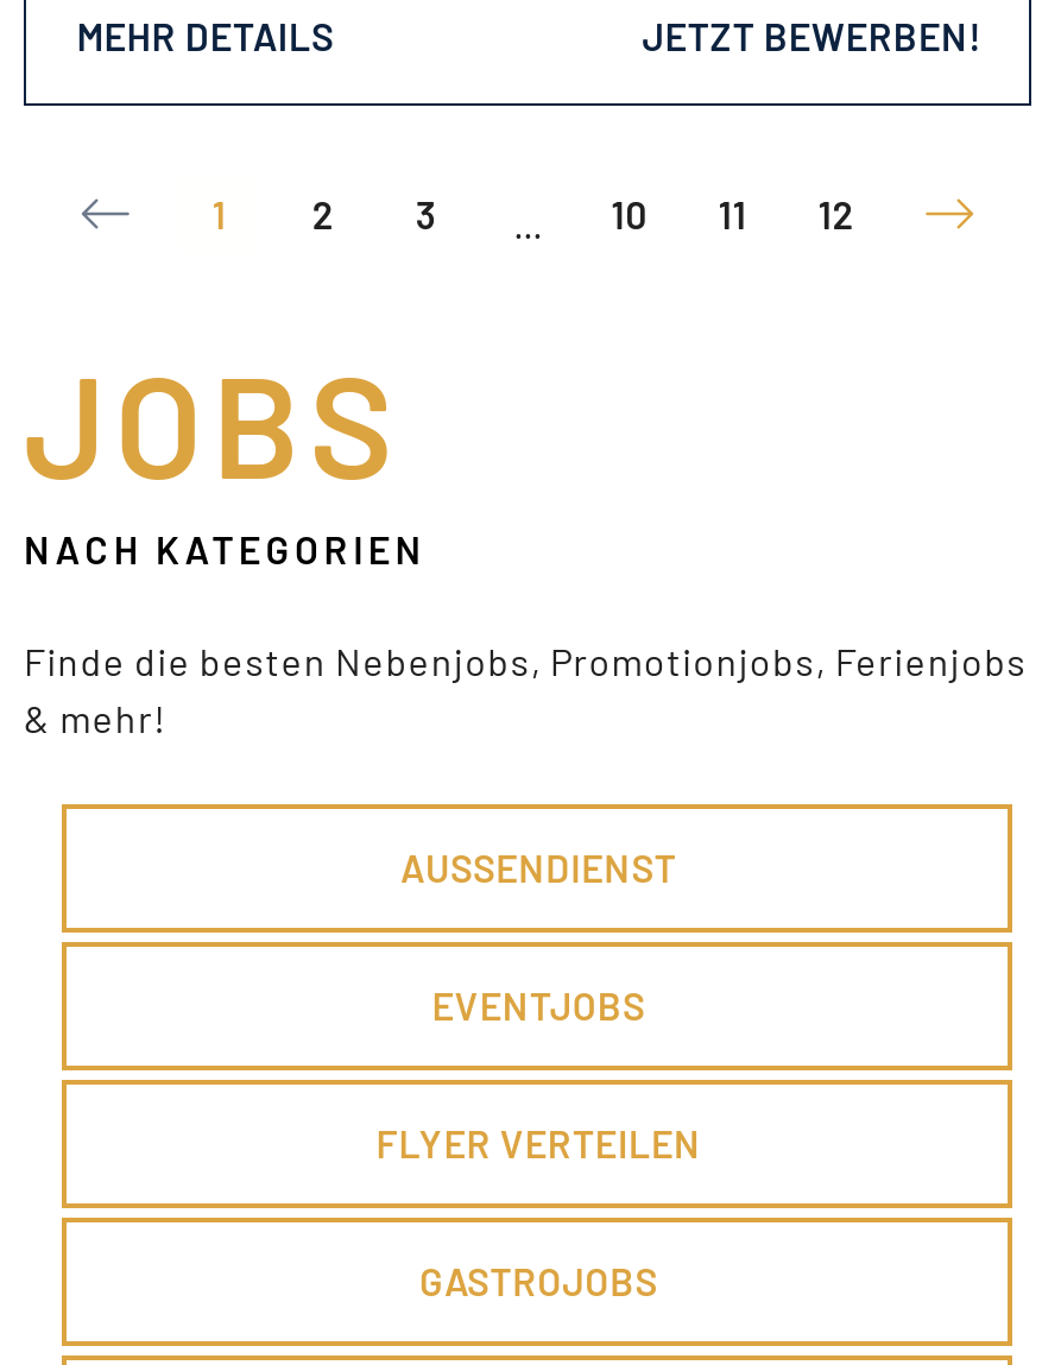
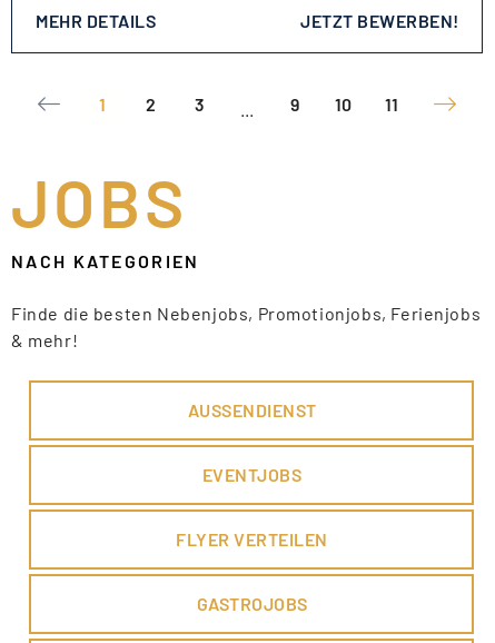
[818,191,854,236] 12 -> none
none -> [290,93,299,115] 9

